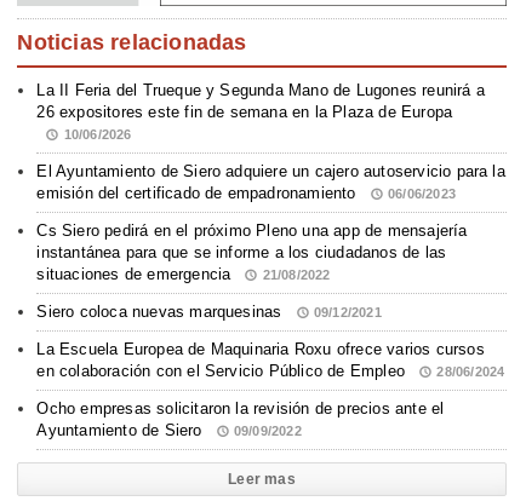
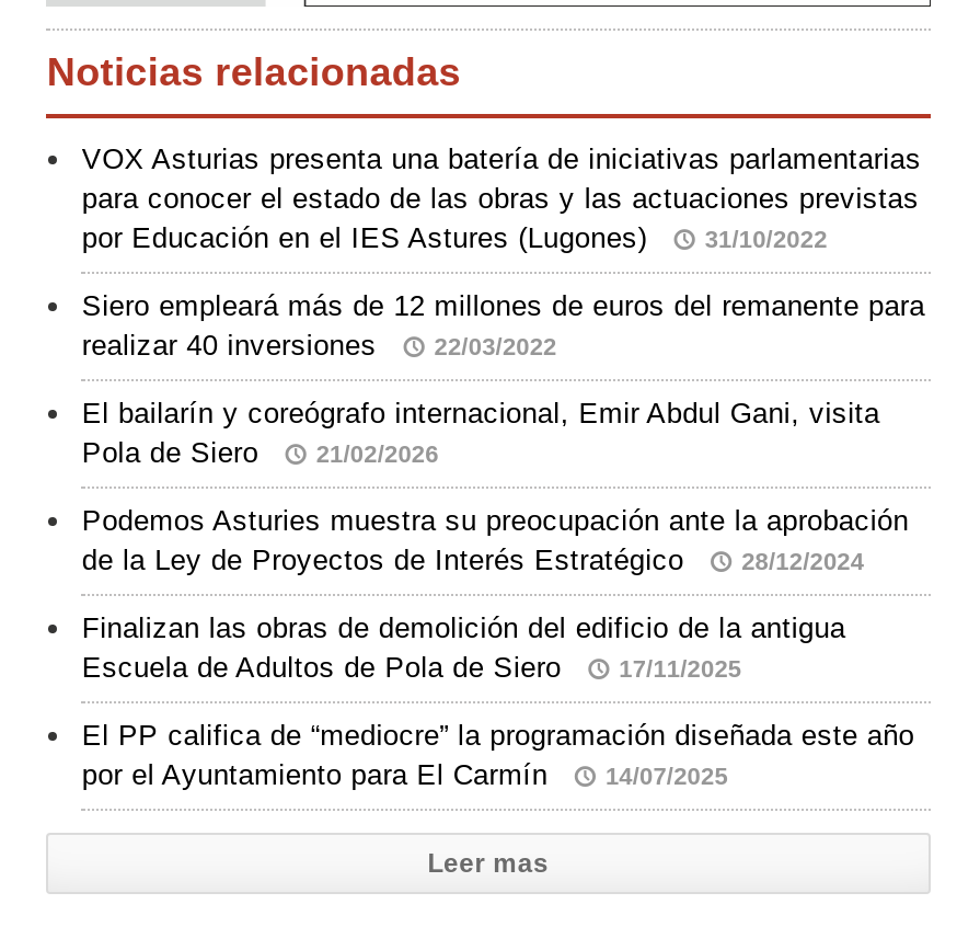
[37,81,485,142] La II Feria del Trueque y Segunda Mano de Lugones reunirá a | 26 expositores este fin de semana en la Plaza de Europa | 10/06/2026 -> [82,143,921,255] VOX Asturias presenta una batería de iniciativas parlamentarias | para conocer el estado de las obras y las actuaciones previstas | por Educación en el IES Astures (Lugones) | 31/10/2022
[37,162,505,202] El Ayuntamiento de Siero adquiere un cajero autoservicio para la | emisión del certificado de empadronamiento | 06/06/2023 -> [82,290,925,362] Siero empleará más de 12 millones de euros del remanente para | realizar 40 inversiones | 22/03/2022
[37,222,467,283] Cs Siero pedirá en el próximo Pleno una app de mensajería | instantánea para que se informe a los ciudadanos de las | situaciones de emergencia | 21/08/2022 -> [82,397,880,469] El bailarín y coreógrafo internacional, Emir Abdul Gani, visita | Pola de Siero | 21/02/2026
[37,303,382,321] Siero coloca nuevas marquesinas | 09/12/2021 -> [82,504,909,577] Podemos Asturies muestra su preocupación ante la aprobación | de la Ley de Proyectos de Interés Estratégico | 28/12/2024
[37,340,505,380] La Escuela Europea de Maquinaria Roxu ofrece varios cursos | en colaboración con el Servicio Público de Empleo | 28/06/2024 -> [82,612,846,684] Finalizan las obras de demolición del edificio de la antigua | Escuela de Adultos de Pola de Siero | 17/11/2025
[37,400,444,440] Ocho empresas solicitaron la revisión de precios ante el | Ayuntamiento de Siero | 09/09/2022 -> [82,719,914,792] El PP califica de “mediocre” la programación diseñada este año | por el Ayuntamiento para El Carmín | 14/07/2025

